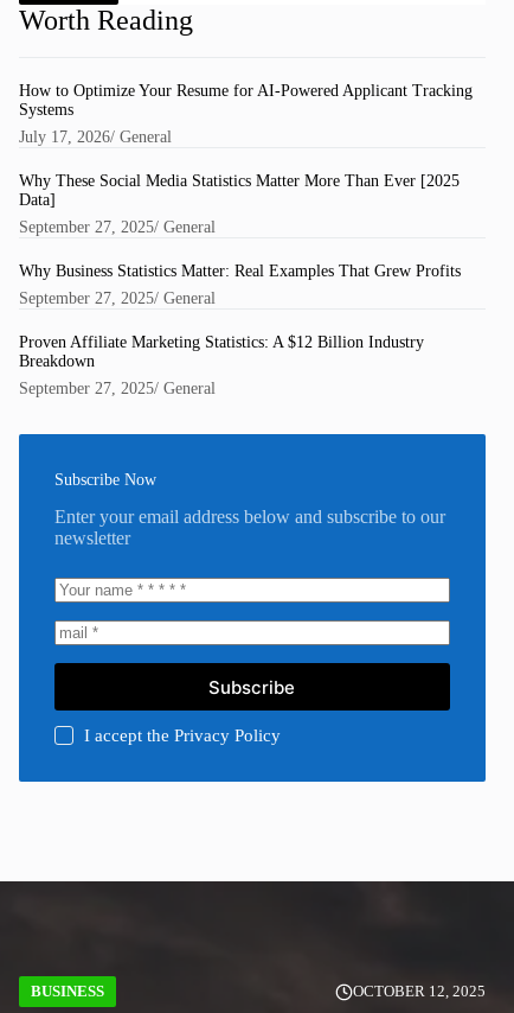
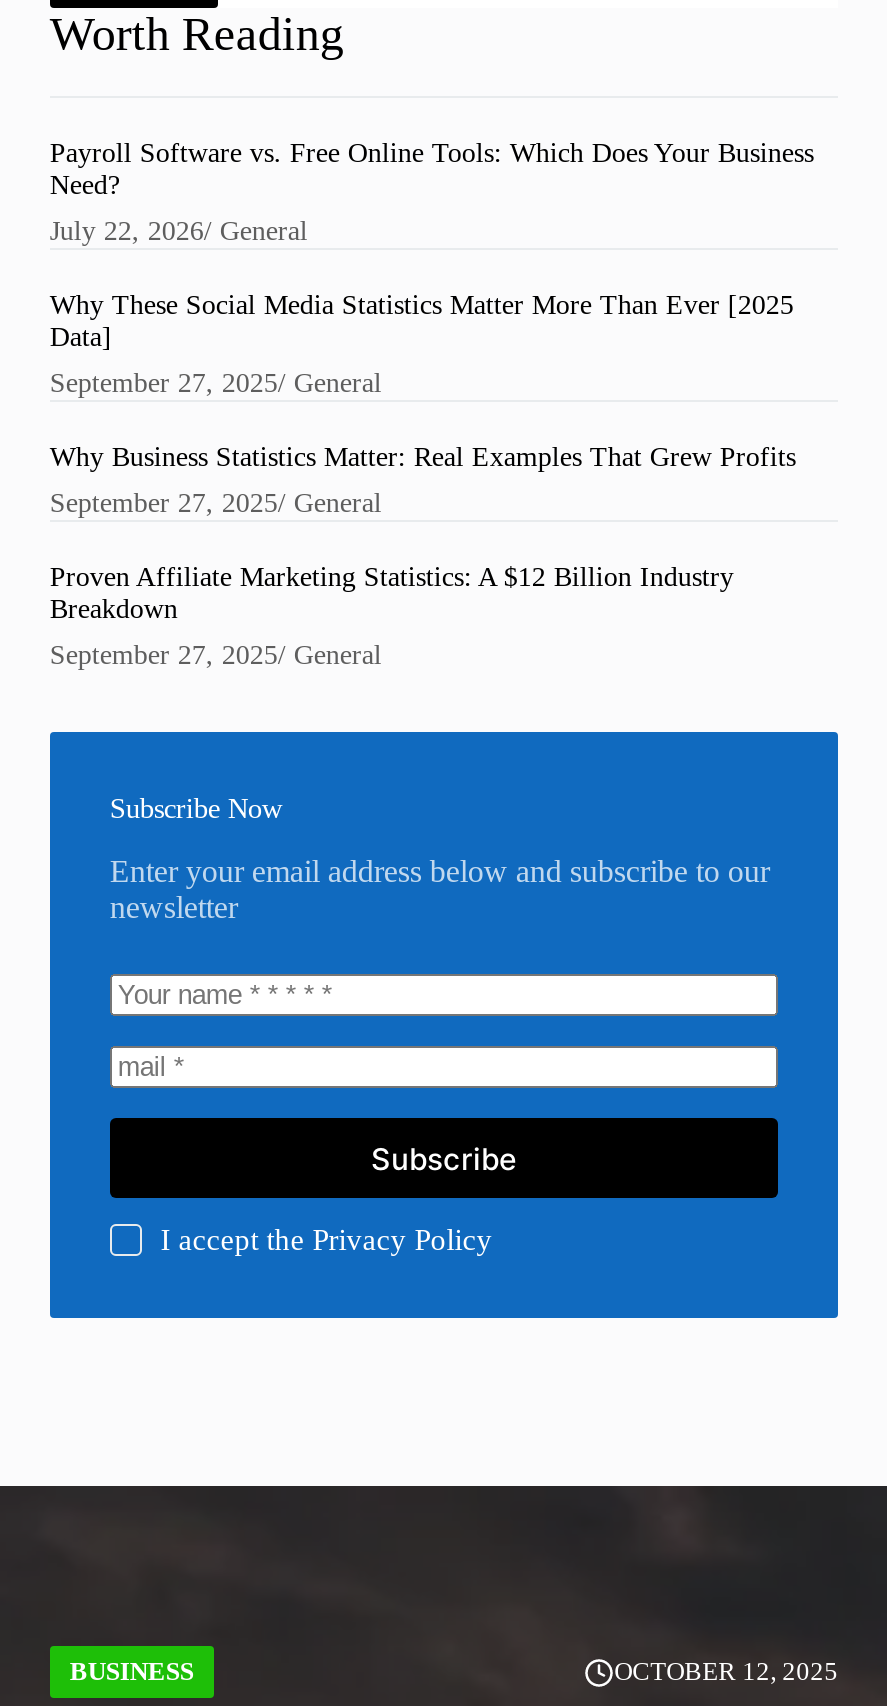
[19,82,472,118] How to Optimize Your Resume for AI-Powered Applicant Tracking | Systems -> [50,138,814,200] Payroll Software vs. Free Online Tools: Which Does Your Business | Need?
[19,128,172,146] July 17, 2026/ General -> [50,216,308,246] July 22, 2026/ General

